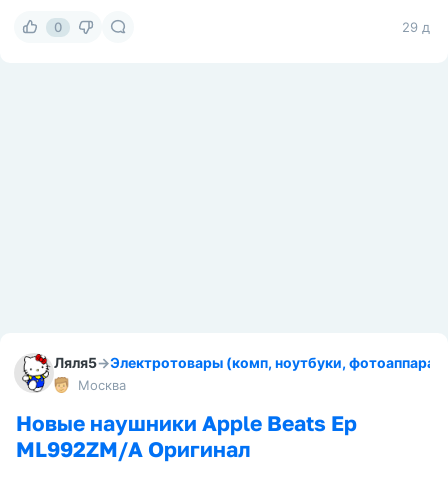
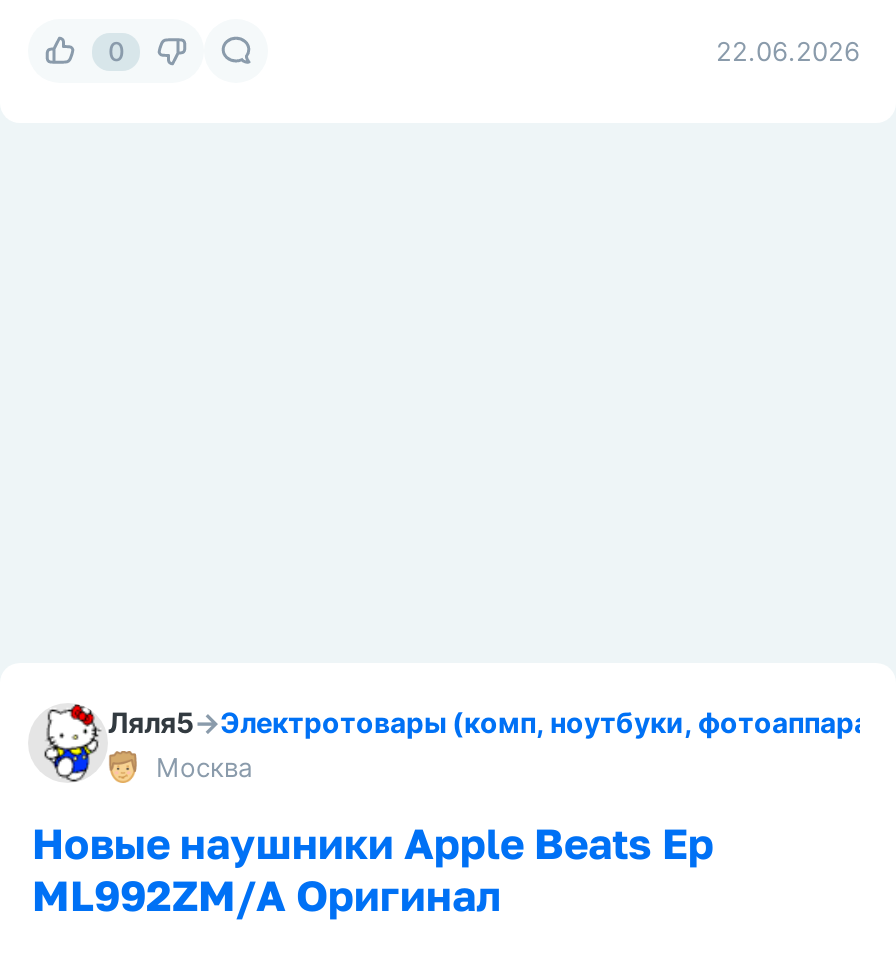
[402,19,430,35] 29 д -> [716,36,860,68] 22.06.2026

